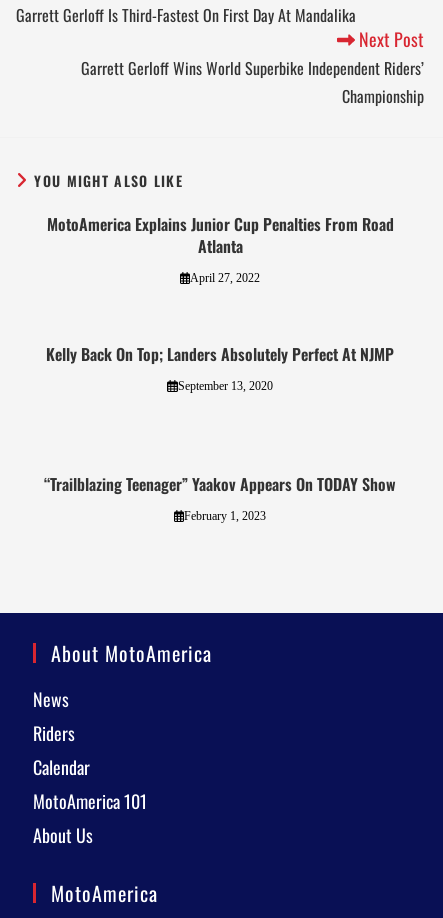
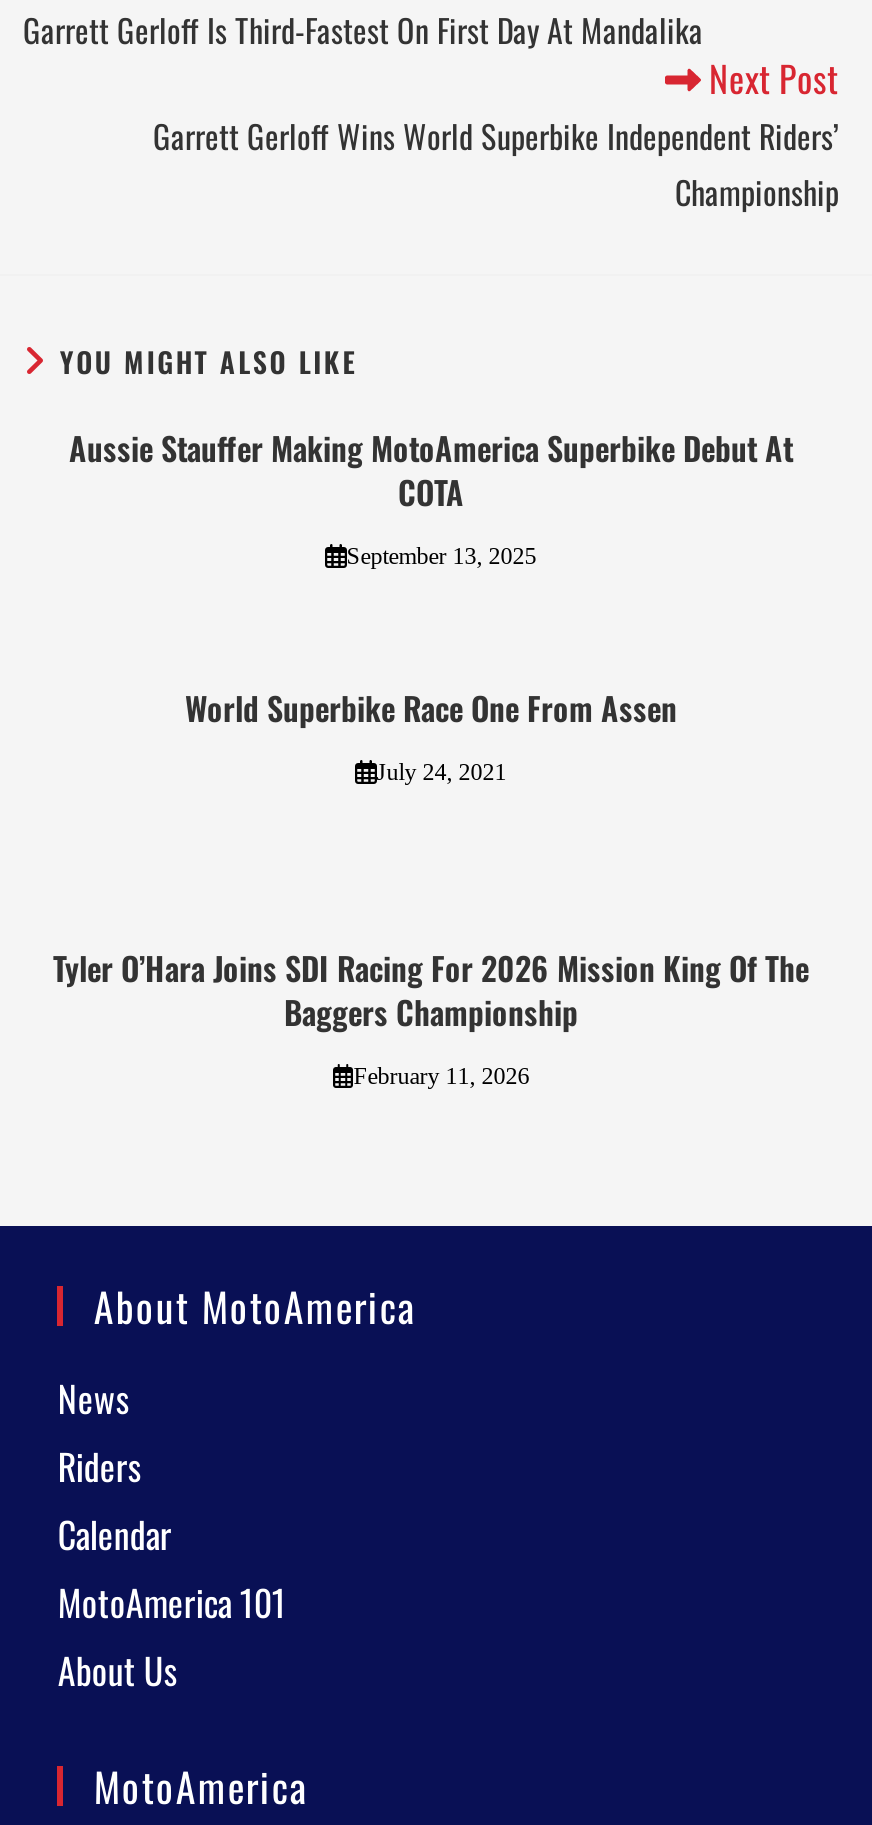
[46,212,393,258] MotoAmerica Explains Junior Cup Penalties From Road | Atlanta -> [69,424,793,516] Aussie Stauffer Making MotoAmerica Superbike Debut At | COTA
[190,271,260,285] April 27, 2022 -> [347,542,537,570] September 13, 2025
[46,342,394,366] Kelly Back On Top; Landers Absolutely Perfect At NJMP -> [185,684,677,732] World Superbike Race One From Assen
[178,379,273,393] September 13, 2020 -> [377,758,507,786] July 24, 2021
[44,472,396,496] “Trailblazing Teenager” Yaakov Appears On TODAY Show -> [53,944,809,1036] Tyler O’Hara Joins SDI Racing For 2026 Mission King Of The | Baggers Championship
[184,509,266,523] February 1, 2023 -> [353,1062,529,1090] February 11, 2026

